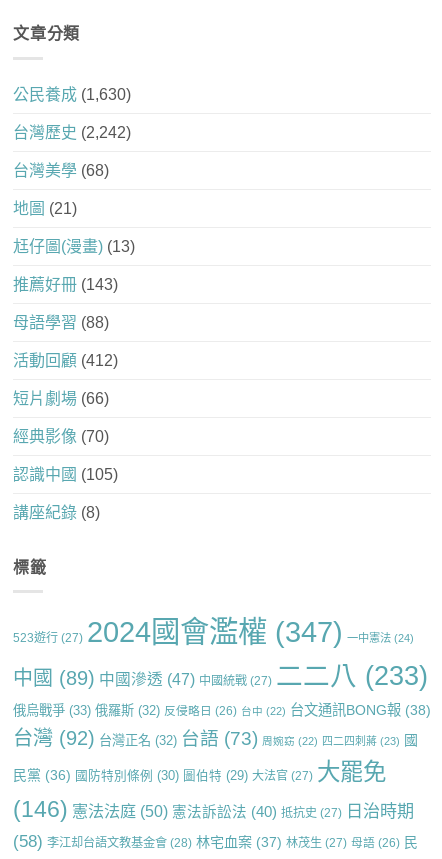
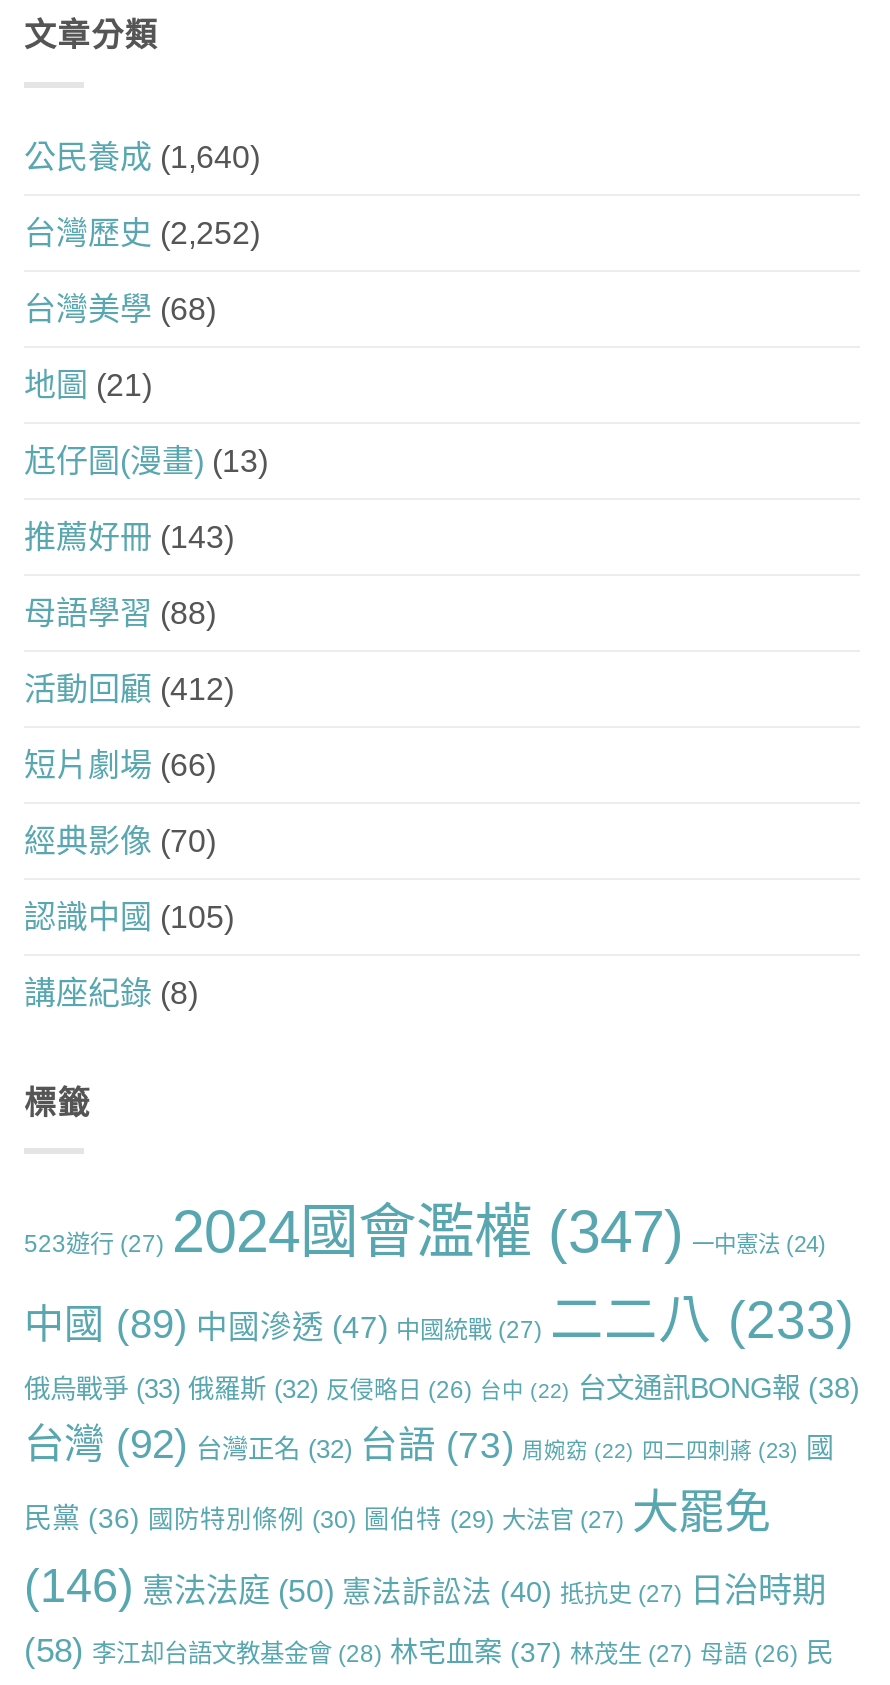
[13,86,131,103] 公民養成(1,630) -> [24,139,260,173] 公民養成(1,640)
[13,124,131,141] 台灣歷史(2,242) -> [24,215,260,249] 台灣歷史(2,252)

